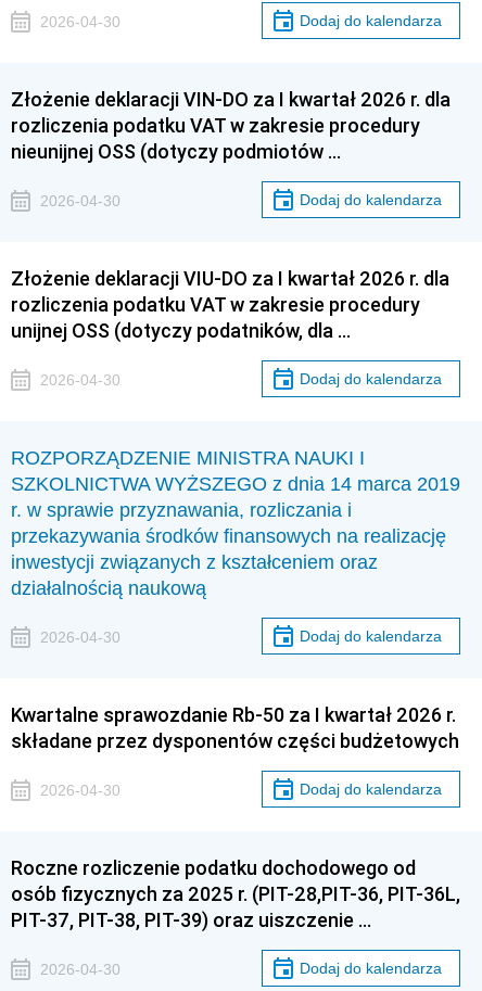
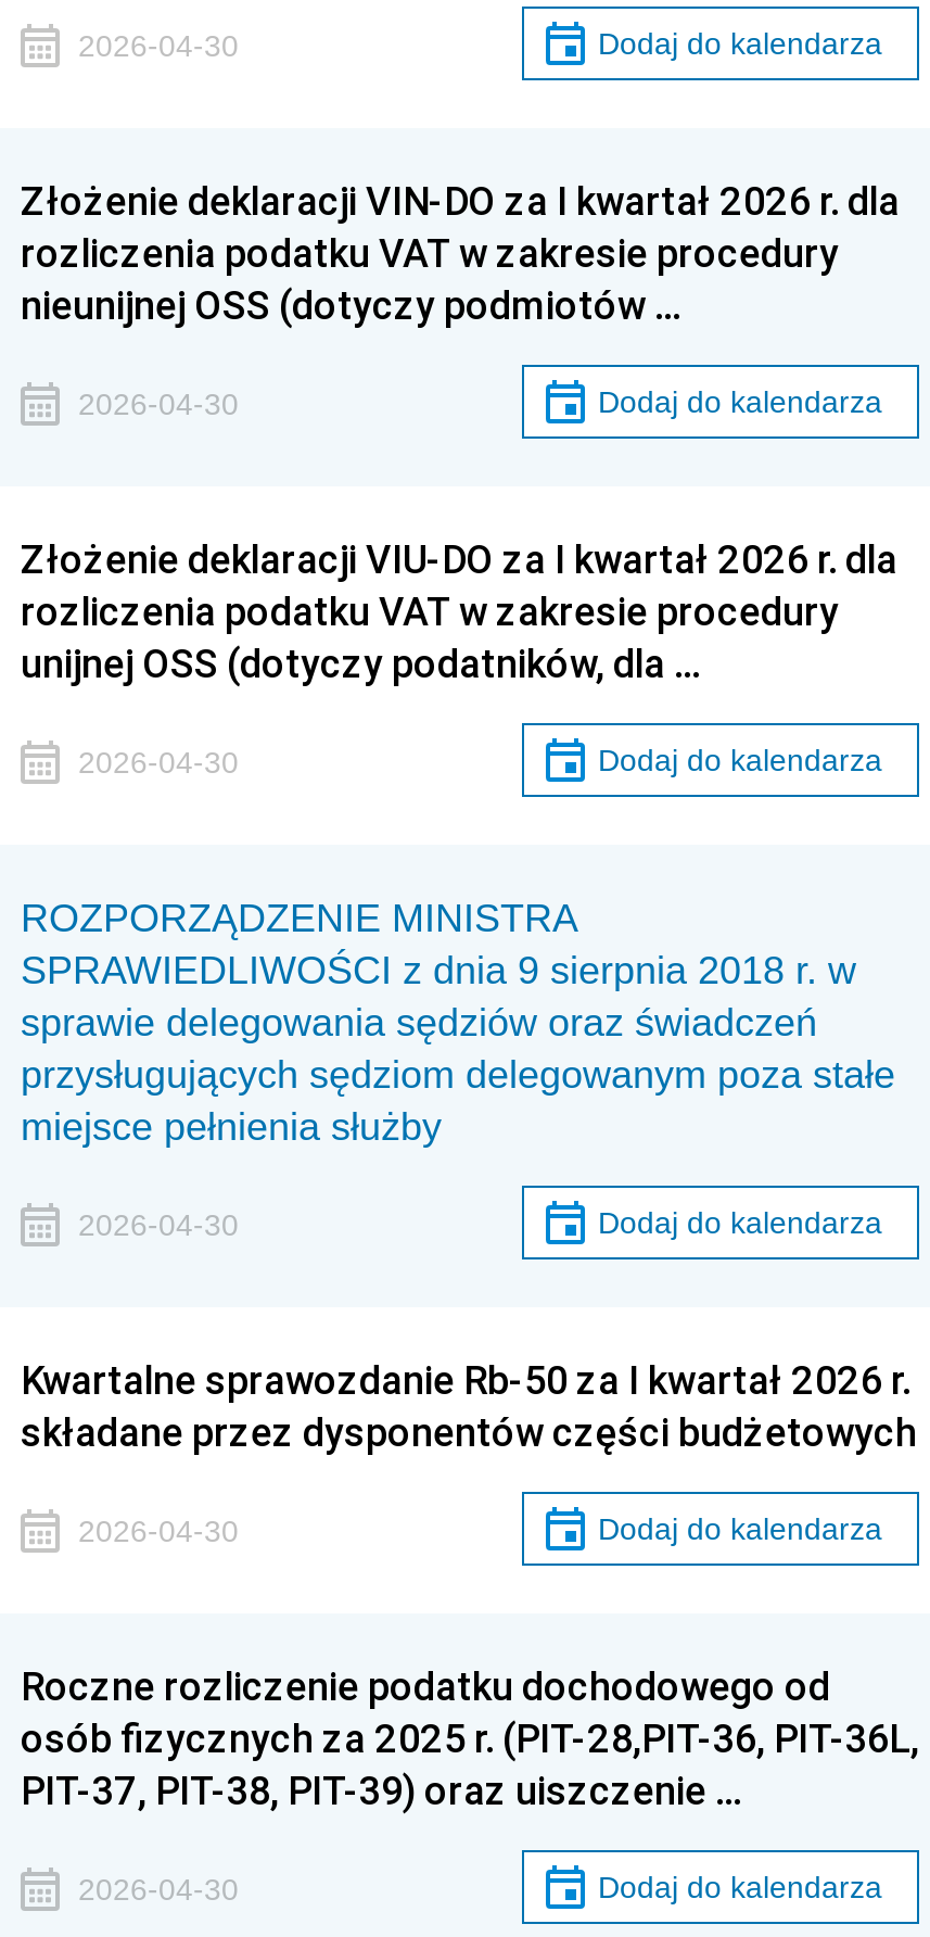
[11,447,460,599] ROZPORZĄDZENIE MINISTRA NAUKI I | SZKOLNICTWA WYŻSZEGO z dnia 14 marca 2019 | r. w sprawie przyznawania, rozliczania i | przekazywania środków finansowych na realizację | inwestycji związanych z kształceniem oraz | działalnością naukową -> [21,897,895,1149] ROZPORZĄDZENIE MINISTRA | SPRAWIEDLIWOŚCI z dnia 9 sierpnia 2018 r. w | sprawie delegowania sędziów oraz świadczeń | przysługujących sędziom delegowanym poza stałe | miejsce pełnienia służby

